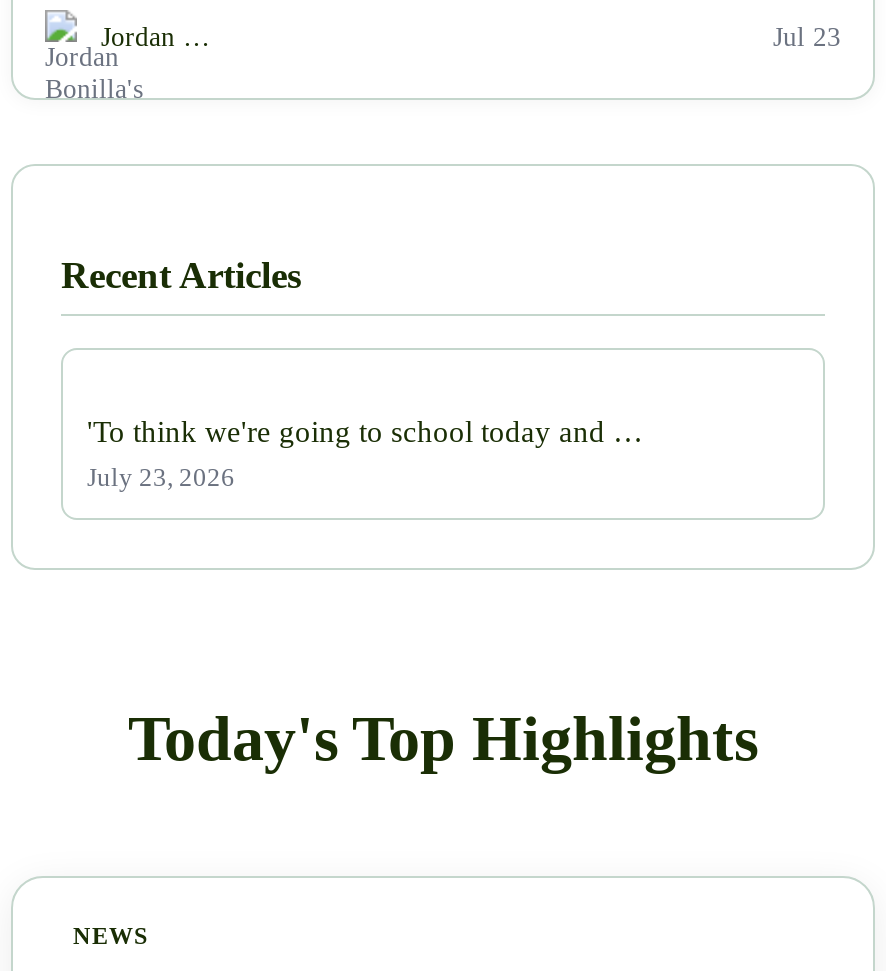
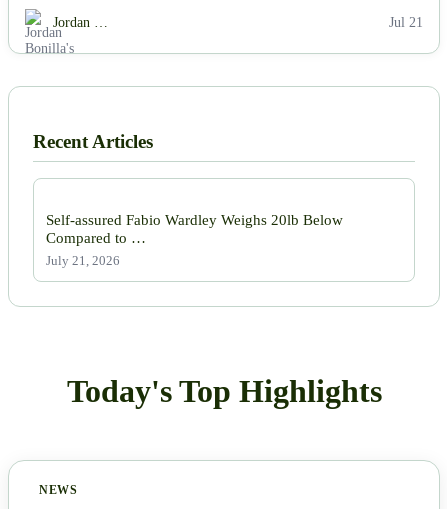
[773,23,841,53] Jul 23 -> [389,15,423,30] Jul 21
[87,414,643,448] 'To think we're going to school today and … -> [46,211,343,246] Self-assured Fabio Wardley Weighs 20lb Below | Compared to …
[87,464,235,492] July 23, 2026 -> [46,254,120,268] July 21, 2026

